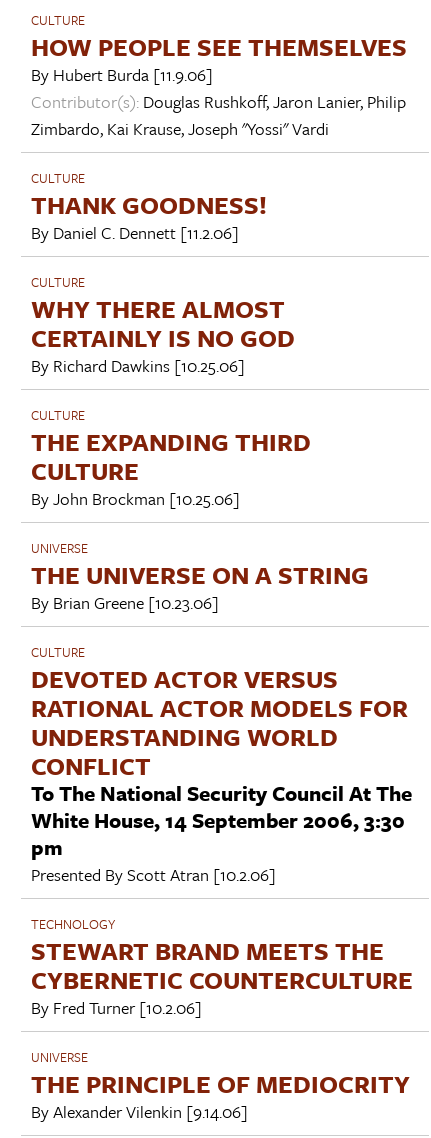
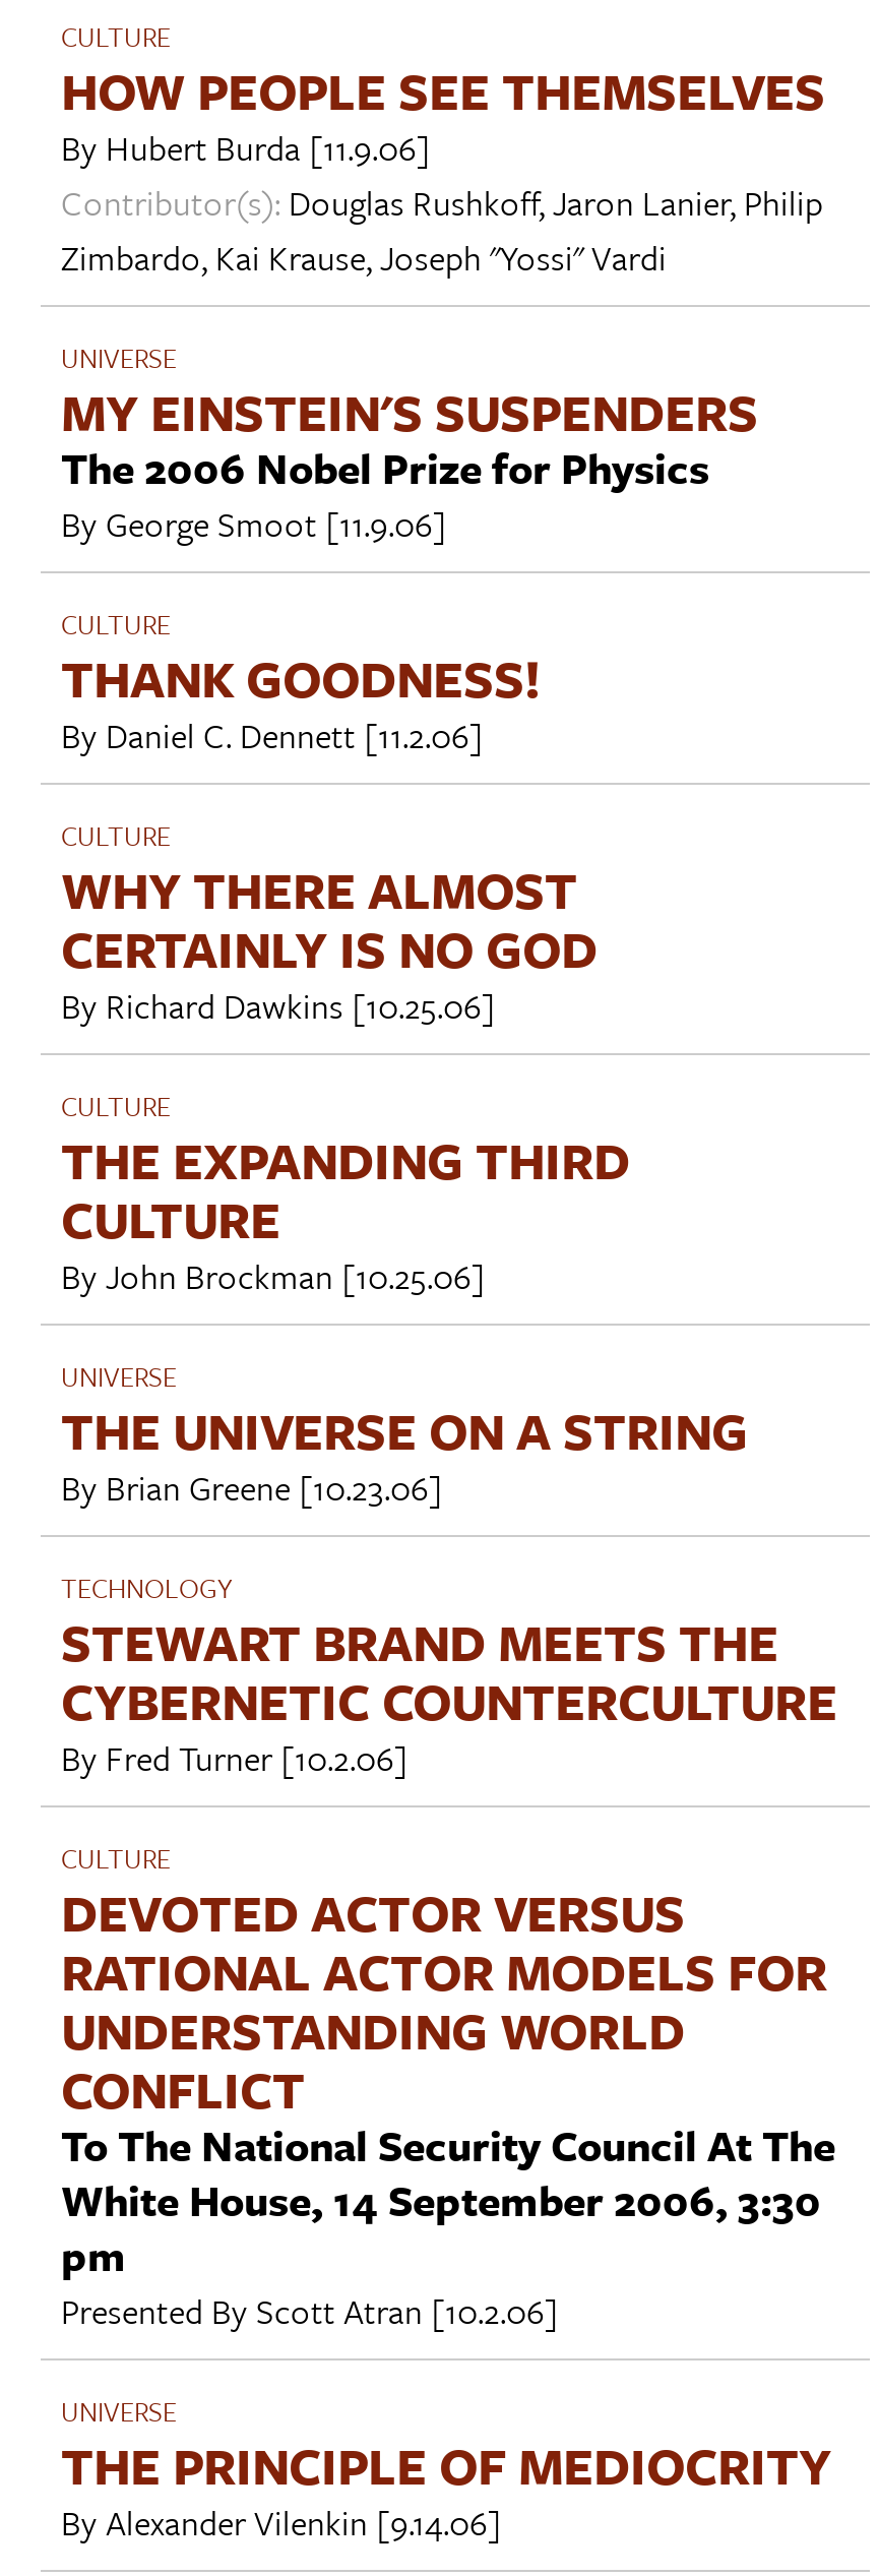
none -> [61,337,758,548] UNIVERSE | MY EINSTEIN'S SUSPENDERS | The 2006 Nobel Prize for Physics | By George Smoot [11.9.06]
moved [31,642,412,887] -> [61,1837,835,2335]: CULTURE | DEVOTED ACTOR VERSUS | RATIONAL ACTOR MODELS FOR | ... | pm | Presented By Scott Atran [10.2.06]
moved [31,914,413,1020] -> [61,1567,837,1782]: TECHNOLOGY | STEWART BRAND MEETS THE | CYBERNETIC COUNTERCULTURE | By Fred Turner [10.2.06]

